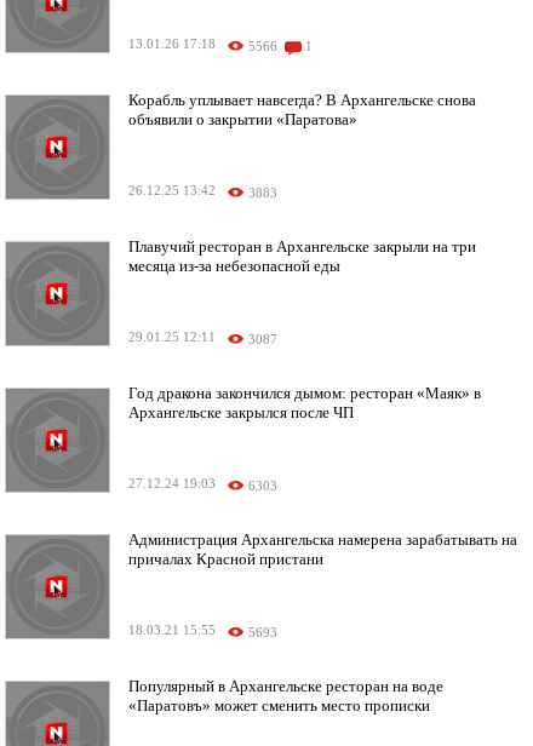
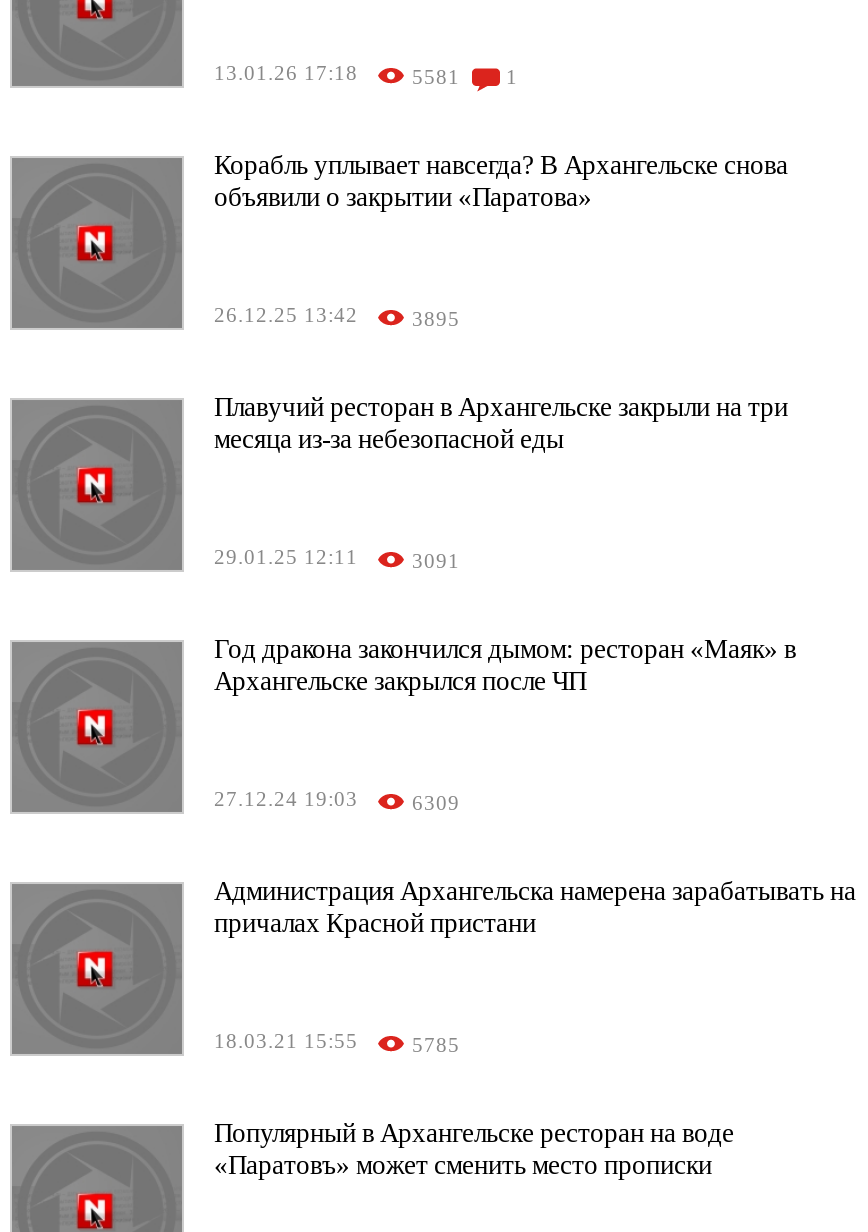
[245,40,313,53] 5566 1 -> [406,66,518,88] 5581 1
[245,187,277,200] 3883 -> [406,308,460,330] 3895
[245,333,277,346] 3087 -> [406,550,460,572] 3091
[245,480,277,493] 6303 -> [406,792,460,814] 6309
[245,626,277,639] 5693 -> [406,1034,460,1056] 5785

